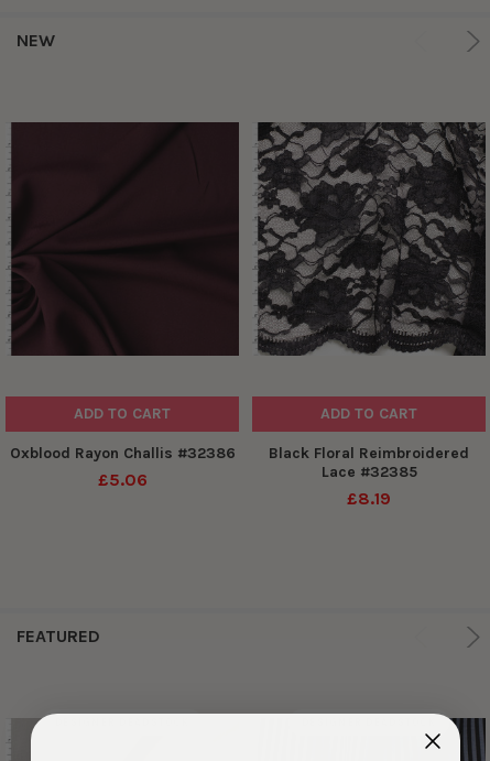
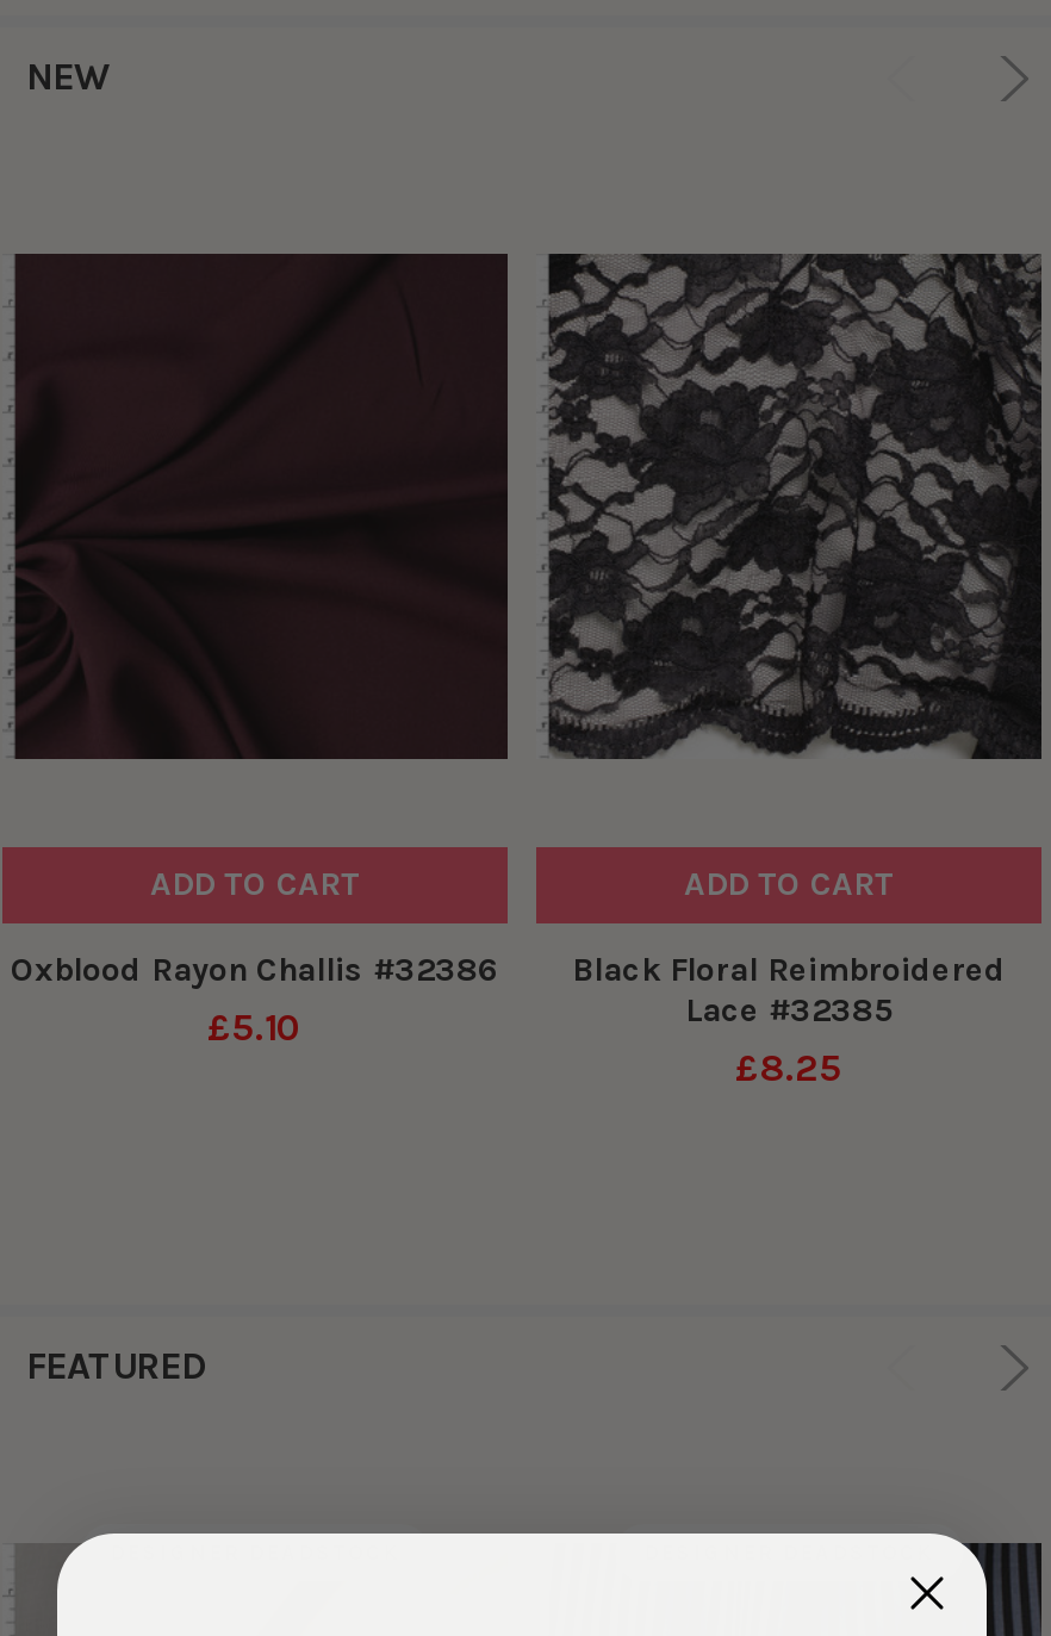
[97,469,147,490] £5.06 -> [207,1004,303,1049] £5.10
[347,488,391,509] £8.19 -> [735,1045,842,1090] £8.25

